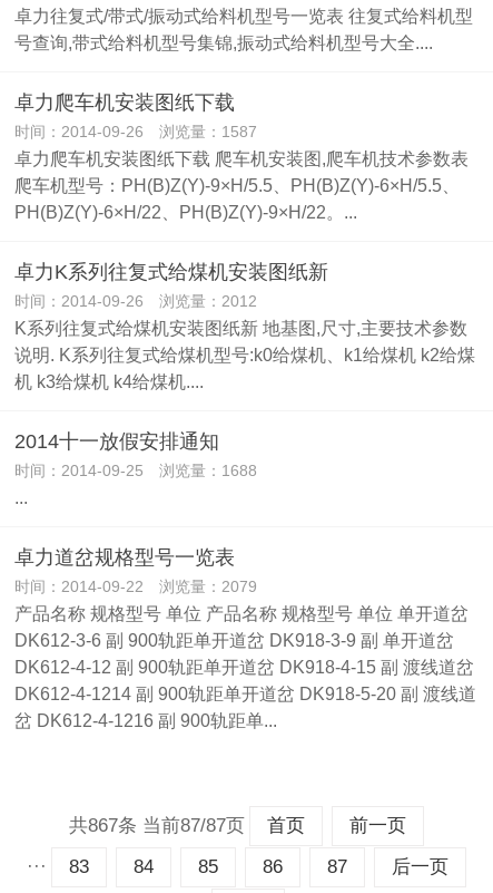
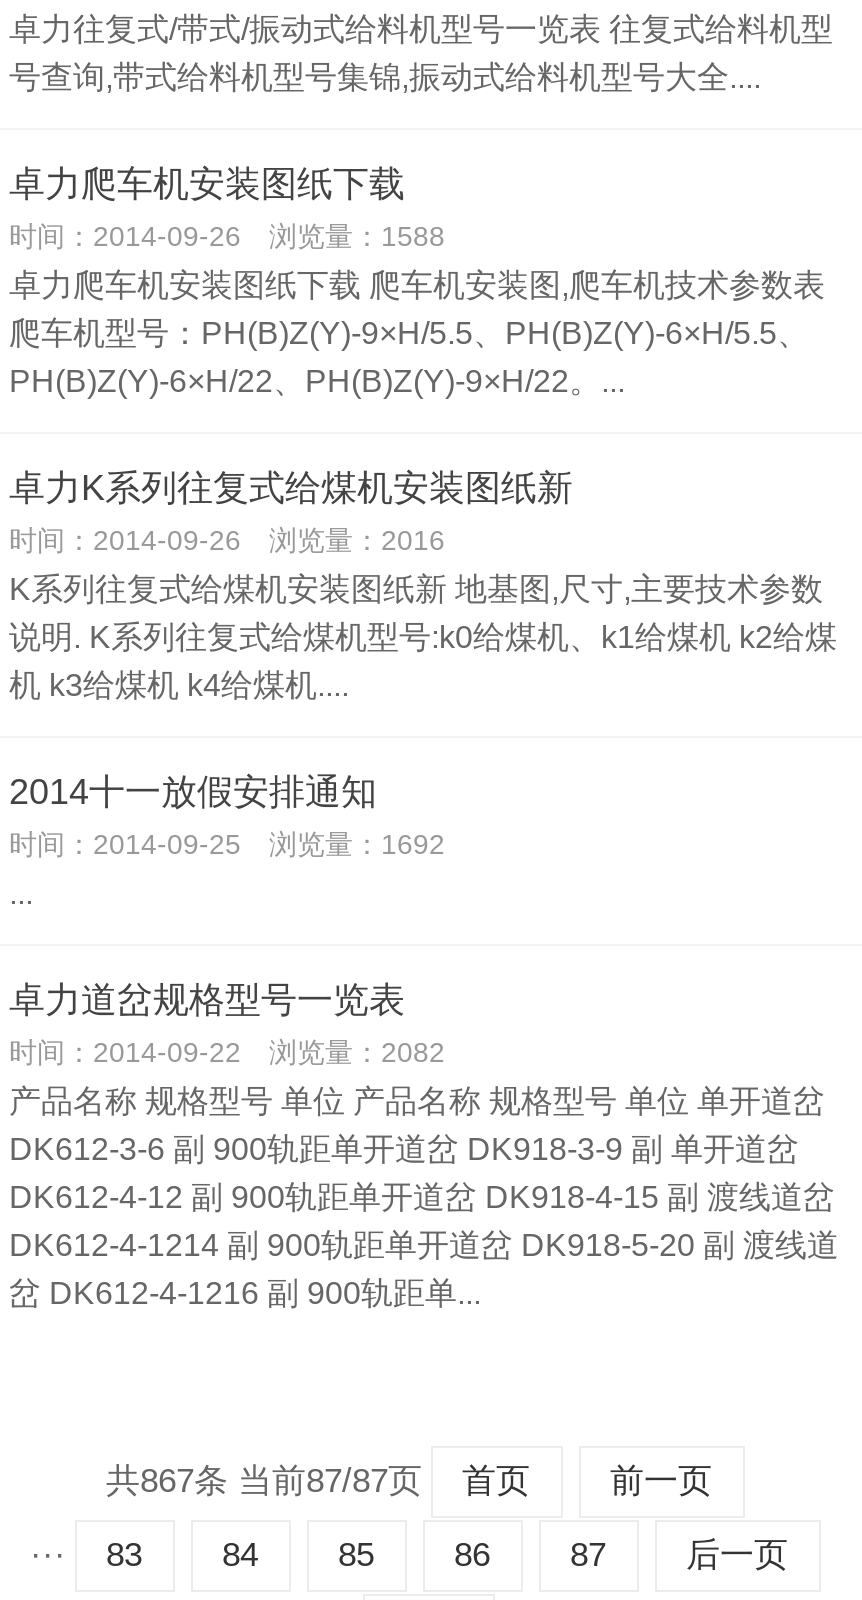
[14,123,257,140] 时间：2014-09-26 浏览量：1587 -> [9,220,445,252] 时间：2014-09-26 浏览量：1588
[14,292,257,310] 时间：2014-09-26 浏览量：2012 -> [9,524,445,556] 时间：2014-09-26 浏览量：2016
[14,462,257,479] 时间：2014-09-25 浏览量：1688 -> [9,828,445,860] 时间：2014-09-25 浏览量：1692
[14,577,257,595] 时间：2014-09-22 浏览量：2079 -> [9,1036,445,1068] 时间：2014-09-22 浏览量：2082

